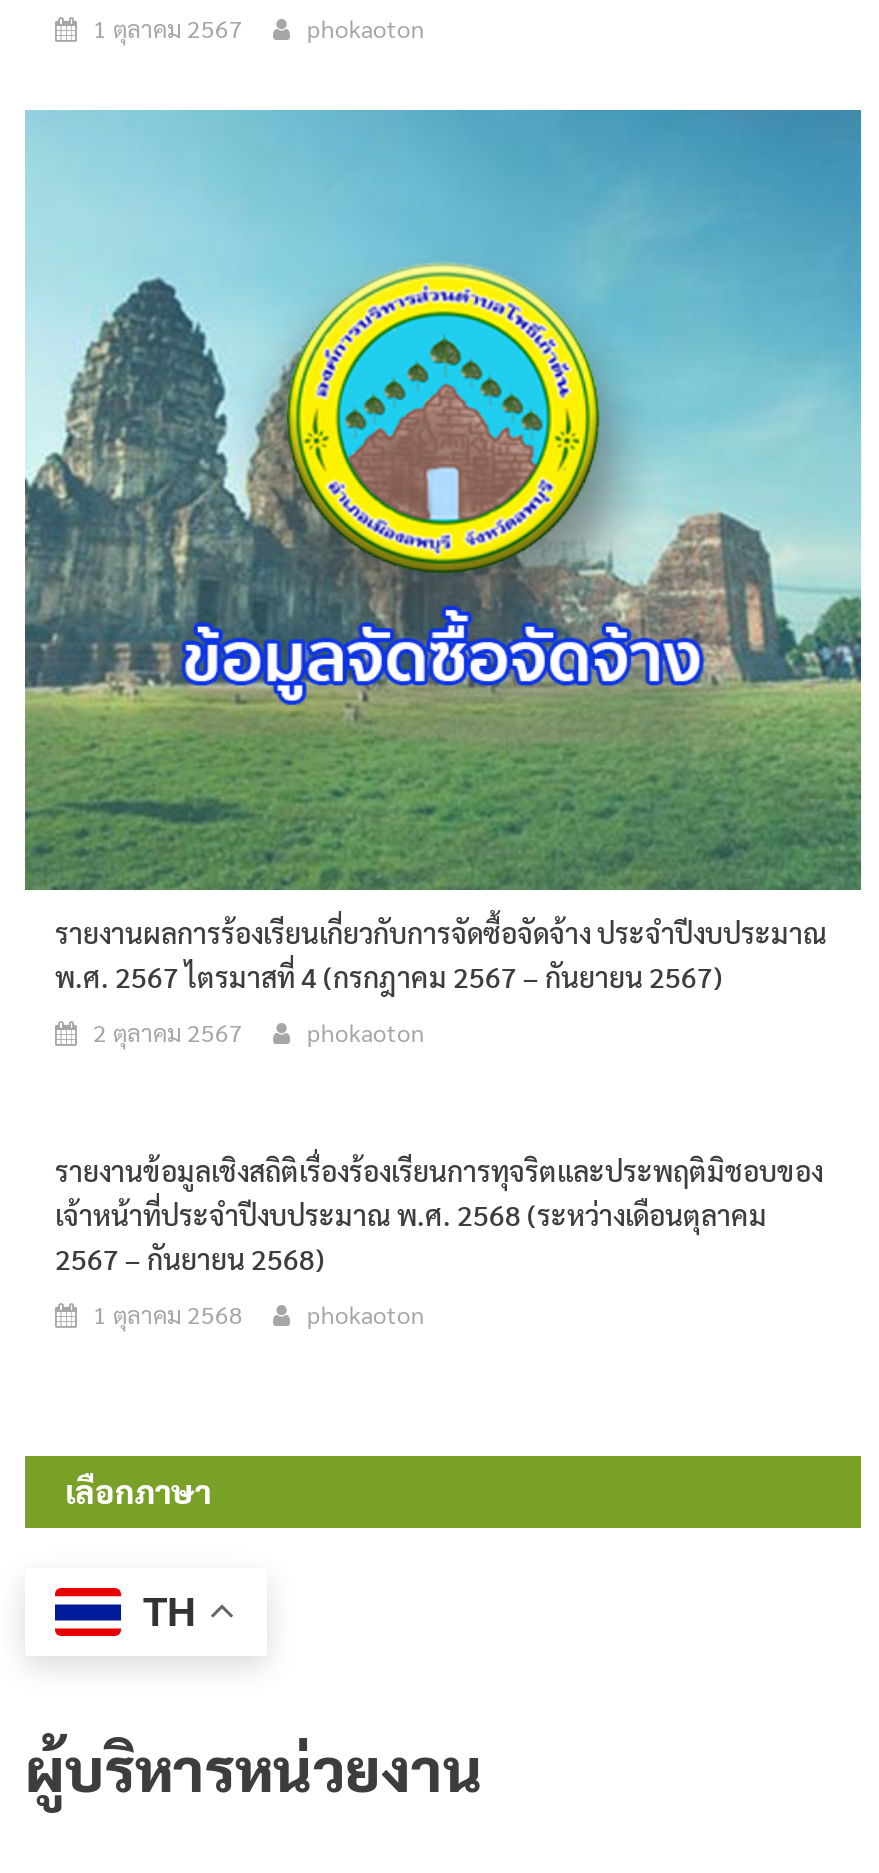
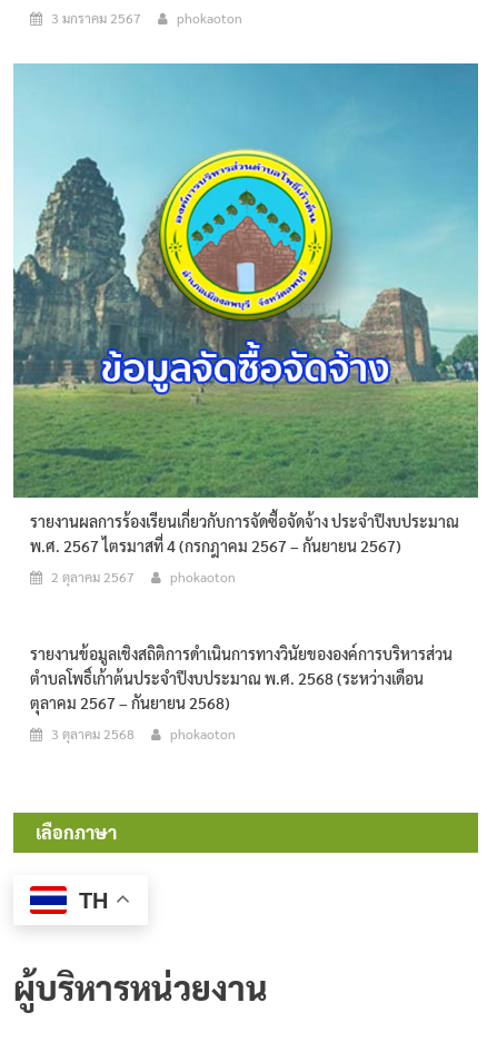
[93,11,243,43] 1 ตุลาคม 2567 -> [51,9,141,26] 3 มกราคม 2567
[55,1152,823,1276] รายงานข้อมูลเชิงสถิติเรื่องร้องเรียนการทุจริตและประพฤติมิชอบของ | เจ้าหน้าที่ประจำปีงบประมาณ พ.ศ. 2568 (ระหว่างเดือนตุลาคม | 2567 – กันยายน 2568) -> [30,643,453,712] รายงานข้อมูลเชิงสถิติการดำเนินการทางวินัยขององค์การบริหารส่วน | ตำบลโพธิ์เก้าต้นประจำปีงบประมาณ พ.ศ. 2568 (ระหว่างเดือน | ตุลาคม 2567 – กันยายน 2568)
[93,1298,425,1330] 1 ตุลาคม 2568 phokaoton -> [51,725,236,742] 3 ตุลาคม 2568 phokaoton

